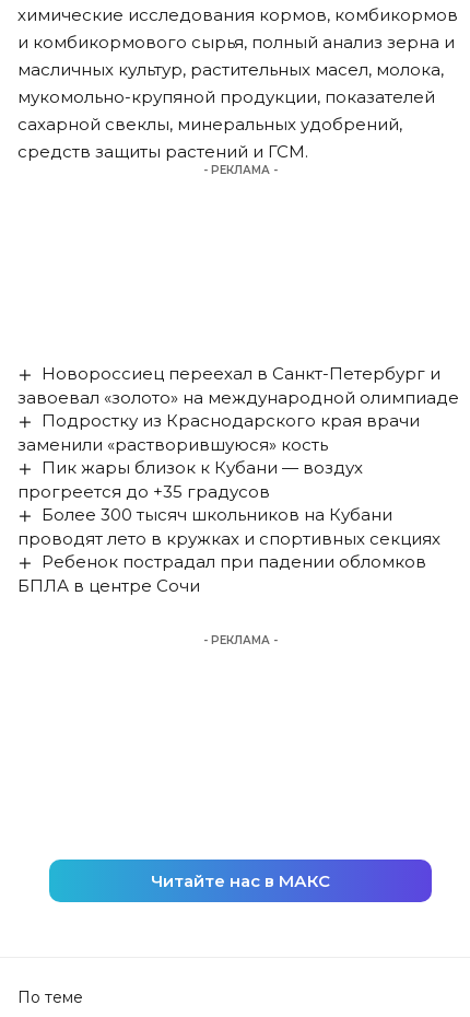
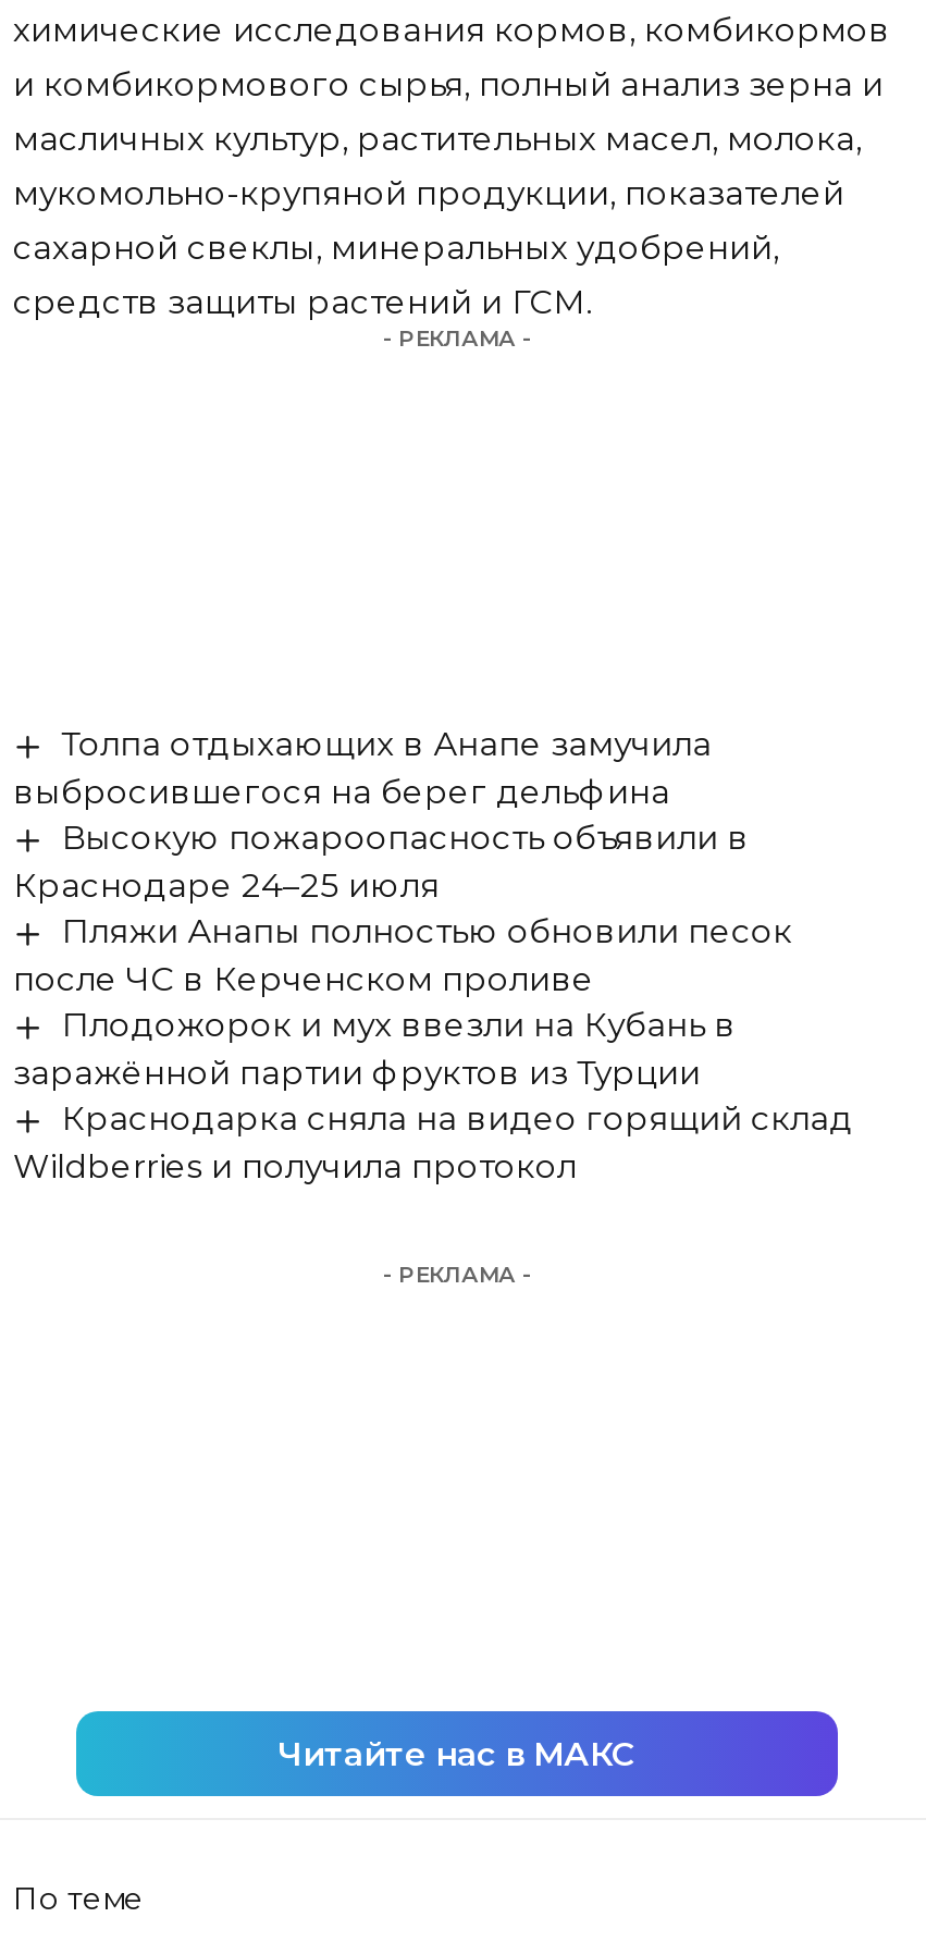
[17,363,459,596] Новороссиец переехал в Санкт-Петербург и | завоевал «золото» на международной олимпиаде | Подростку из Краснодарского края врачи | заменили «растворившуюся» кость | Пик жары близок к Кубани — воздух | прогреется до +35 градусов | Более 300 тысяч школьников на Кубани | проводят лето в кружках и спортивных секциях | Ребенок пострадал при падении обломков | БПЛА в центре Сочи -> [13,723,853,1187] Толпа отдыхающих в Анапе замучила | выбросившегося на берег дельфина | Высокую пожароопасность объявили в | Краснодаре 24–25 июля | Пляжи Анапы полностью обновили песок | после ЧС в Керченском проливе | Плодожорок и мух ввезли на Кубань в | заражённой партии фруктов из Турции | Краснодарка сняла на видео горящий склад | Wildberries и получила протокол

